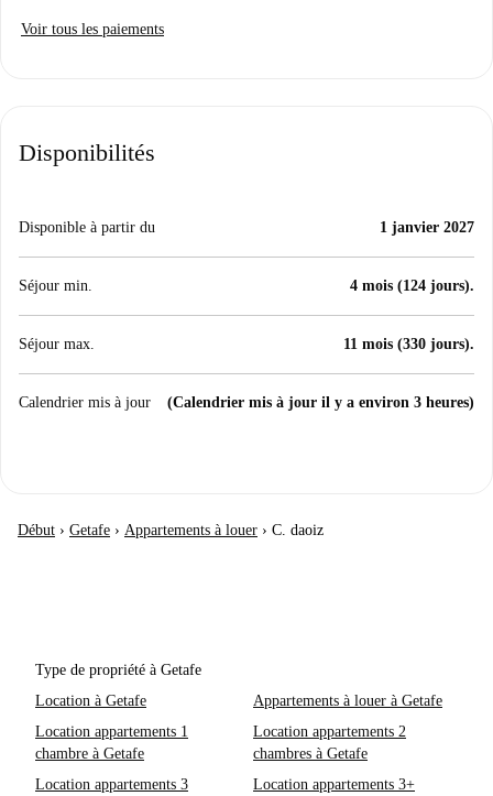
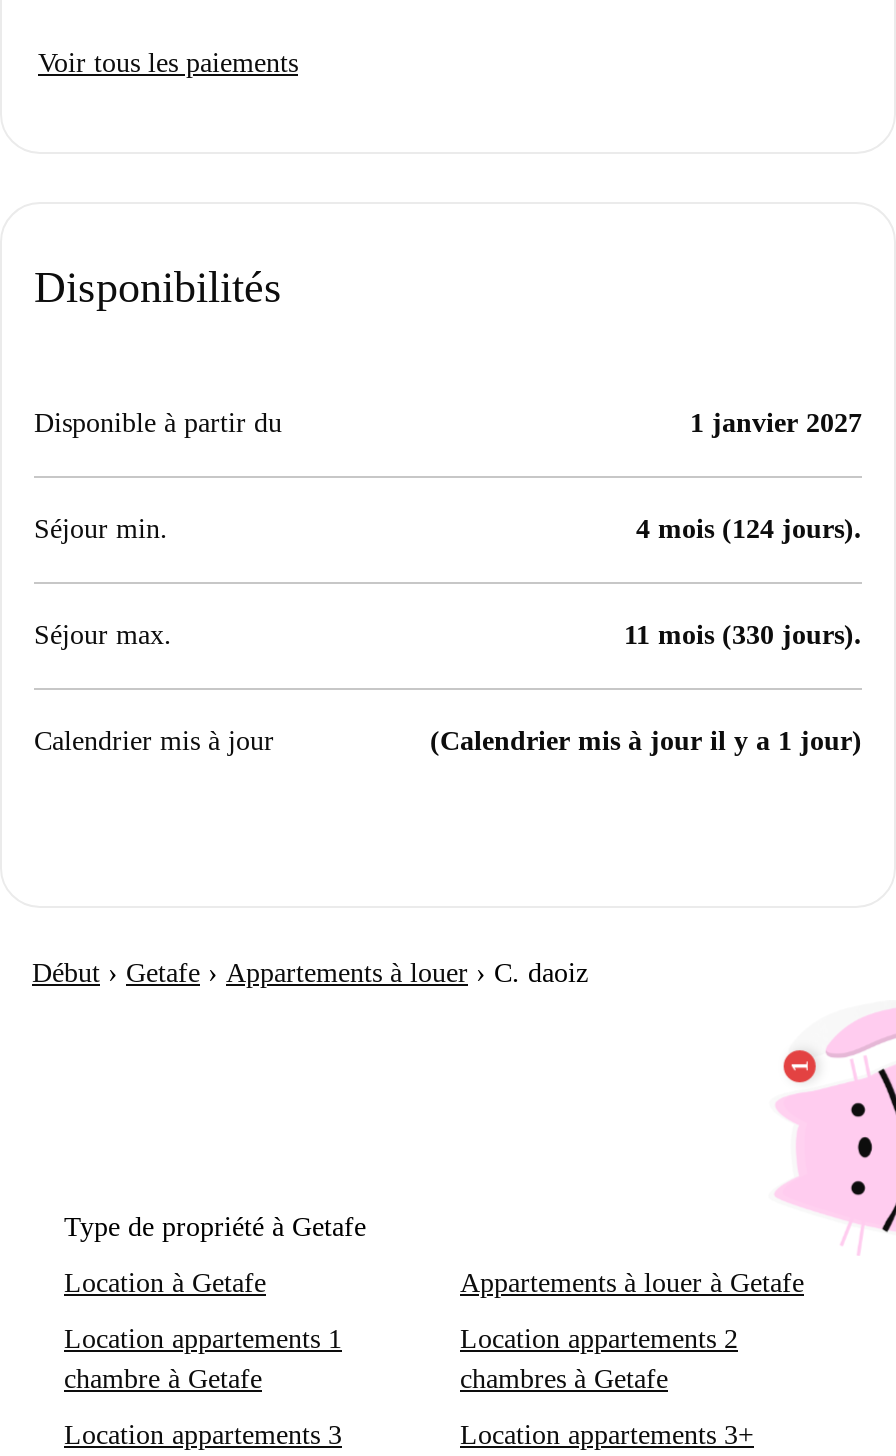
[167,394,474,411] (Calendrier mis à jour il y a environ 3 heures) -> [430,726,862,756] (Calendrier mis à jour il y a 1 jour)
none -> [774,1006,890,1256] [image]

